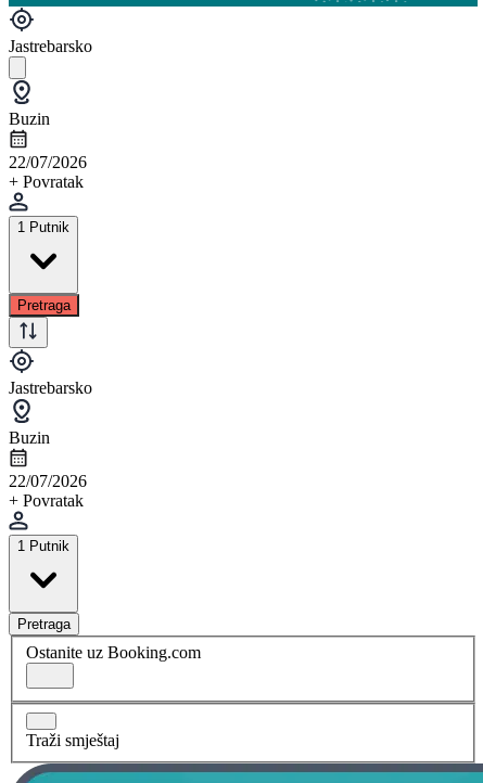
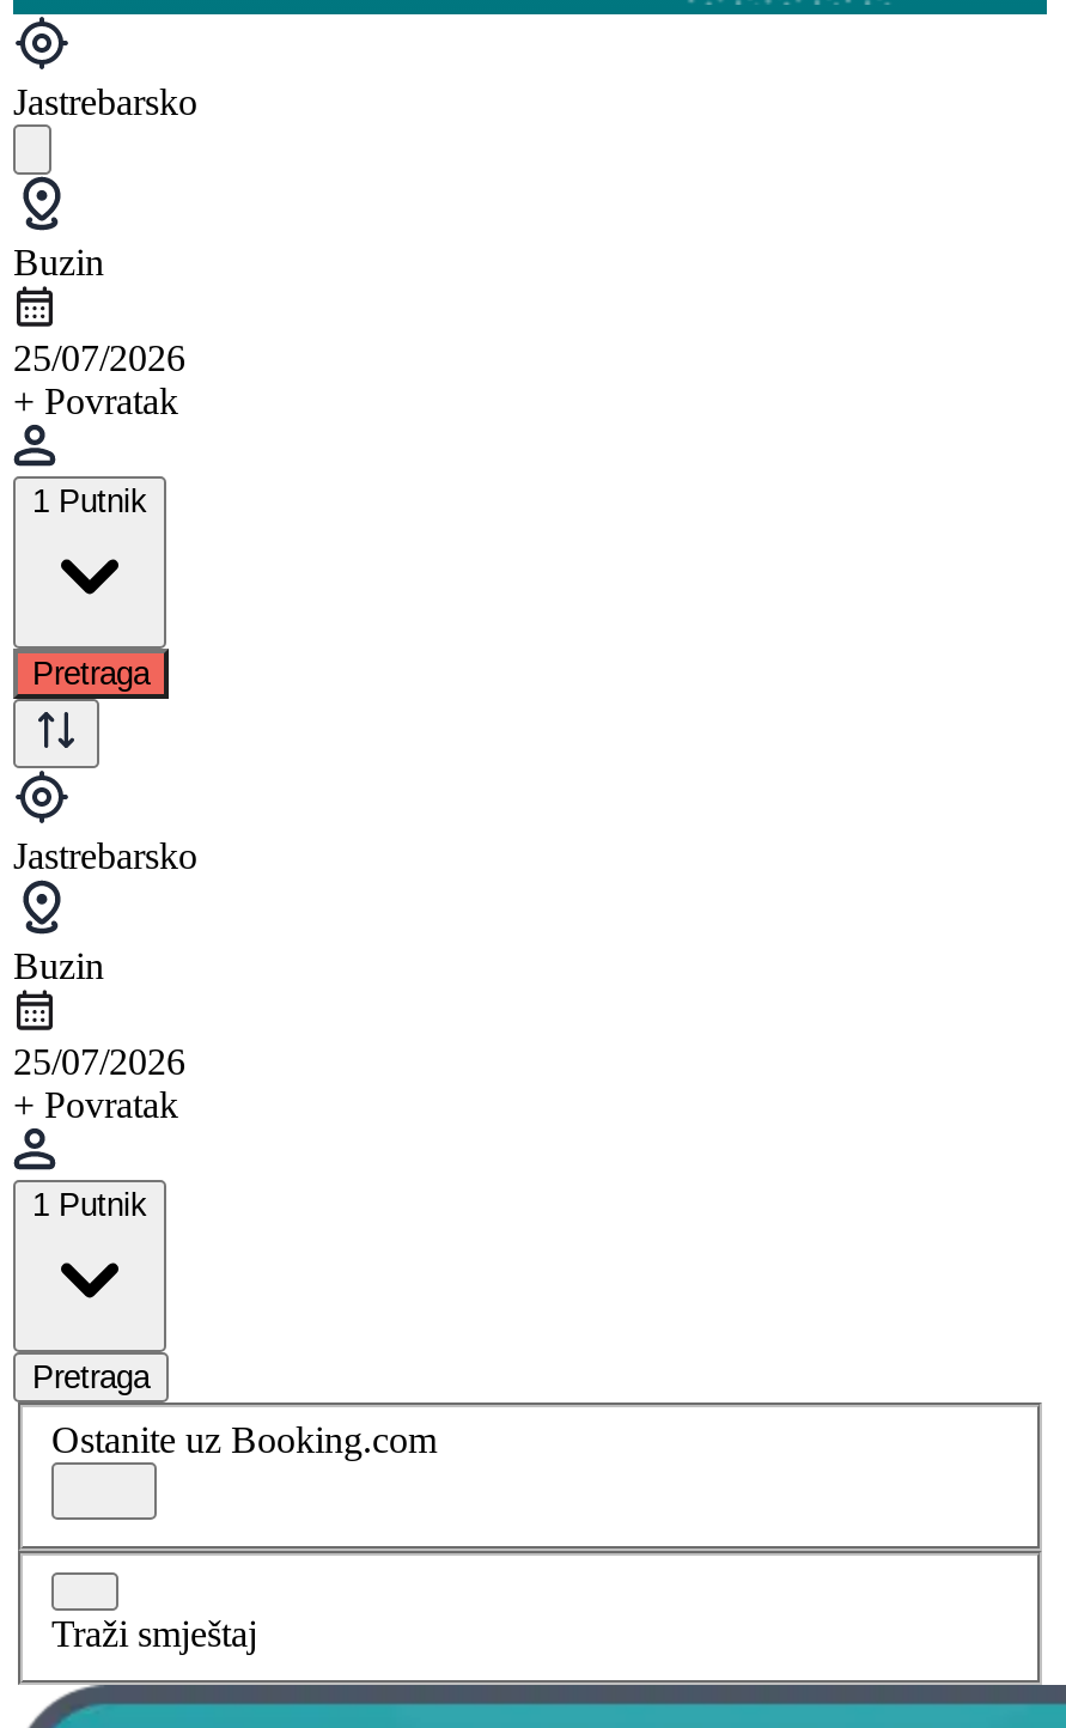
[9,153,87,171] 22/07/2026 -> [13,337,185,378] 25/07/2026
[9,472,87,490] 22/07/2026 -> [13,1041,185,1081] 25/07/2026

